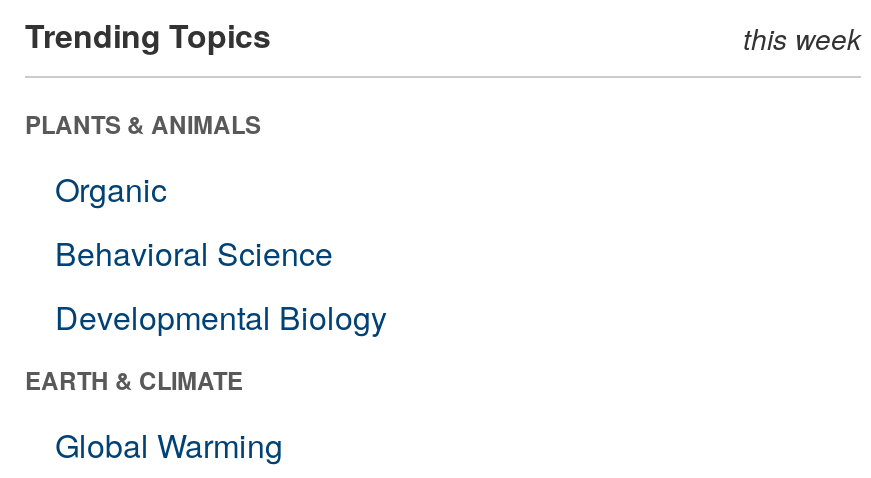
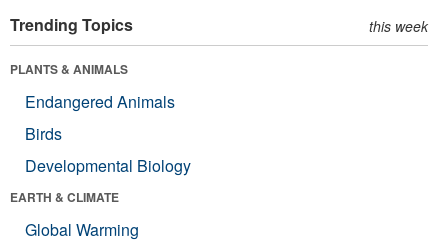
[55,166,333,276] Organic | Behavioral Science -> [25,90,175,145] Endangered Animals | Birds

